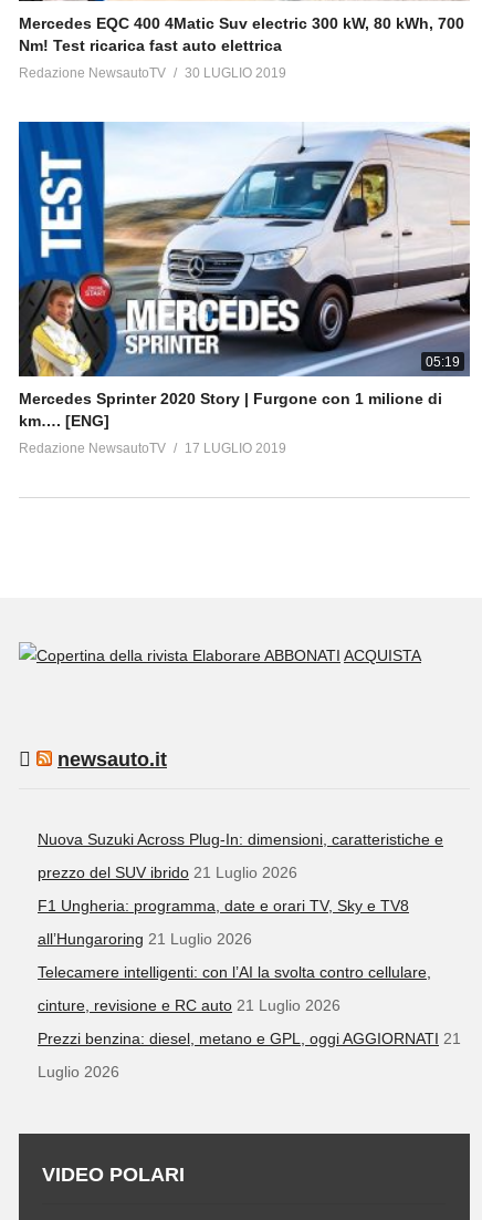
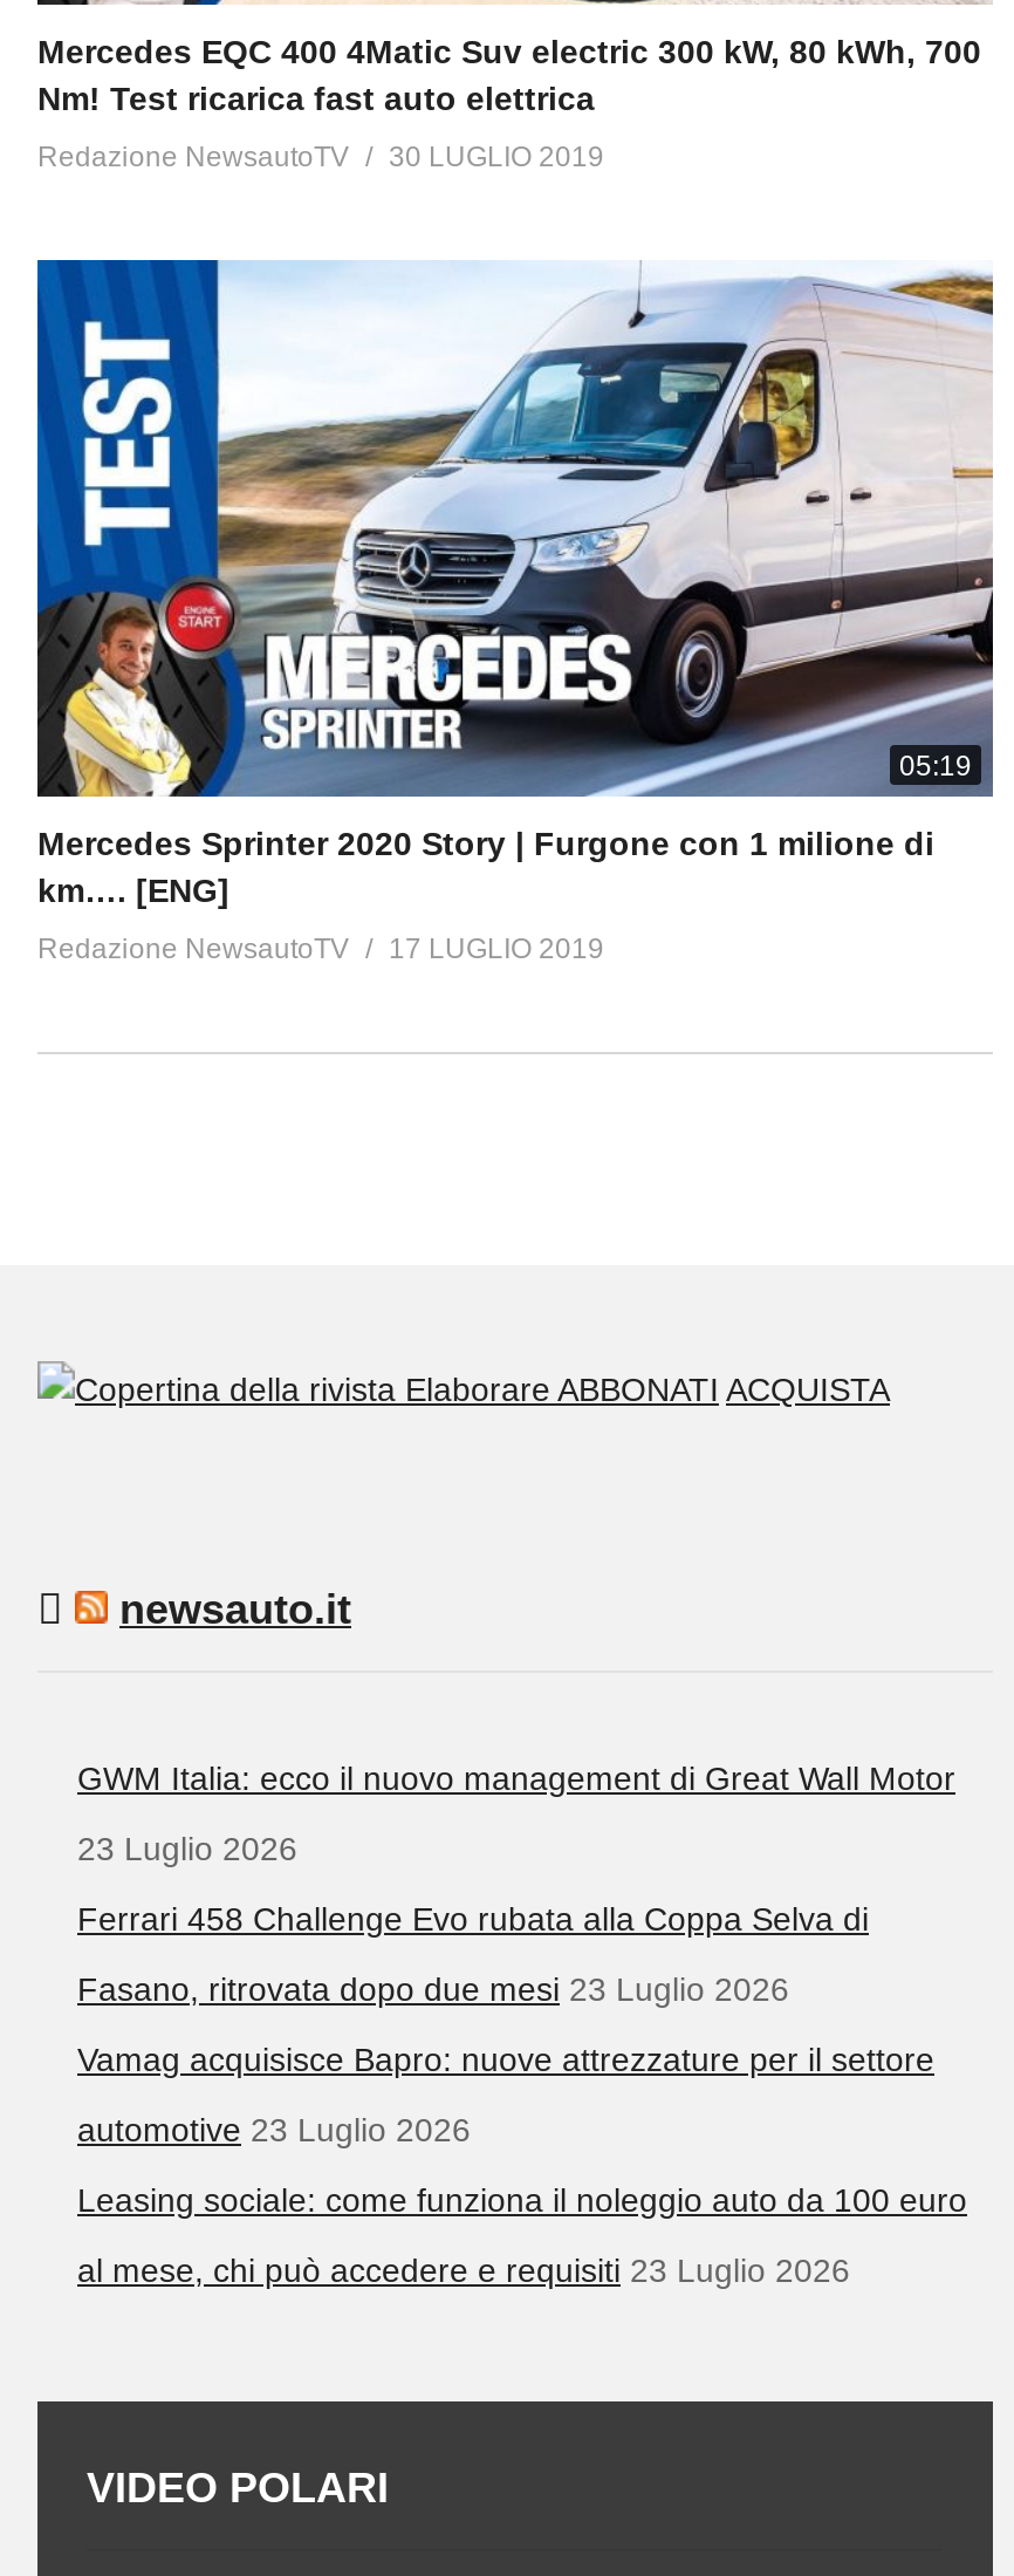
[38,831,443,849] Nuova Suzuki Across Plug-In: dimensioni, caratteristiche e -> [77,1759,955,1796] GWM Italia: ecco il nuovo management di Great Wall Motor
[38,864,297,882] prezzo del SUV ibrido 21 Luglio 2026 -> [77,1829,297,1866] 23 Luglio 2026
[38,897,409,915] F1 Ungheria: programma, date e orari TV, Sky e TV8 -> [77,1899,869,1937] Ferrari 458 Challenge Evo rubata alla Coppa Selva di
[38,930,252,948] all’Hungaroring 21 Luglio 2026 -> [77,1969,789,2007] Fasano, ritrovata dopo due mesi 23 Luglio 2026
[38,964,431,981] Telecamere intelligenti: con l’AI la svolta contro cellulare, -> [77,2040,934,2077] Vamag acquisisce Bapro: nuove attrezzature per il settore
[38,997,340,1015] cinture, revisione e RC auto 21 Luglio 2026 -> [77,2110,471,2147] automotive 23 Luglio 2026
[38,1030,461,1048] Prezzi benzina: diesel, metano e GPL, oggi AGGIORNATI 21 -> [77,2180,967,2218] Leasing sociale: come funziona il noleggio auto da 100 euro
[38,1063,119,1081] Luglio 2026 -> [77,2251,850,2288] al mese, chi può accedere e requisiti 23 Luglio 2026

